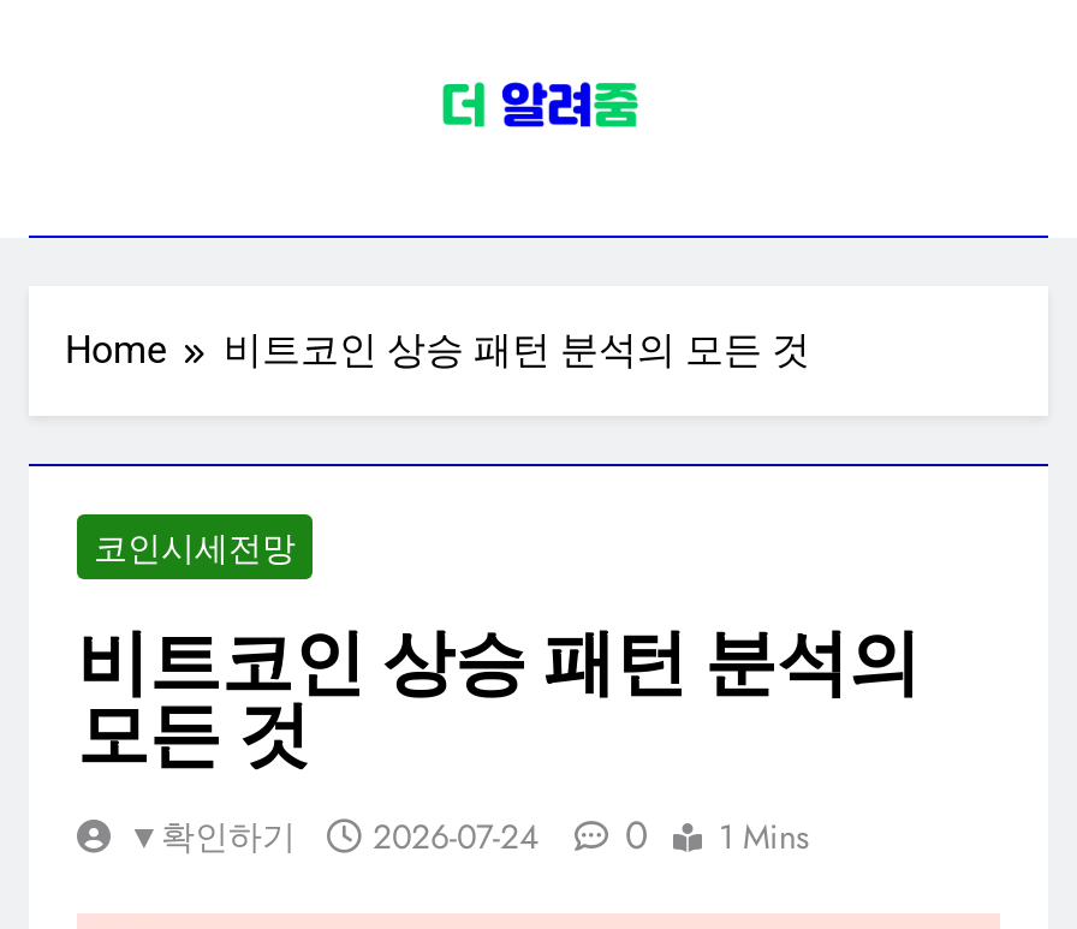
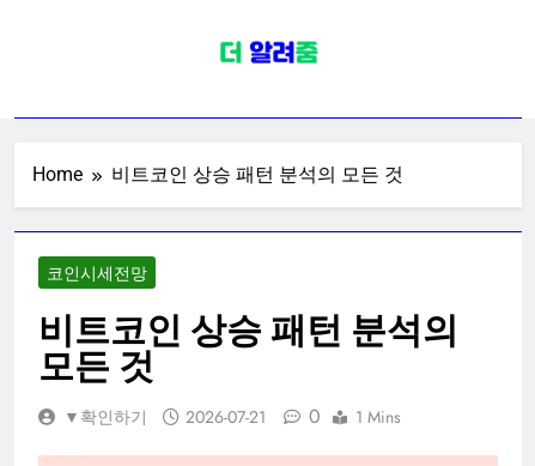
[373,812,538,860] 2026-07-24 -> [186,405,266,429] 2026-07-21

